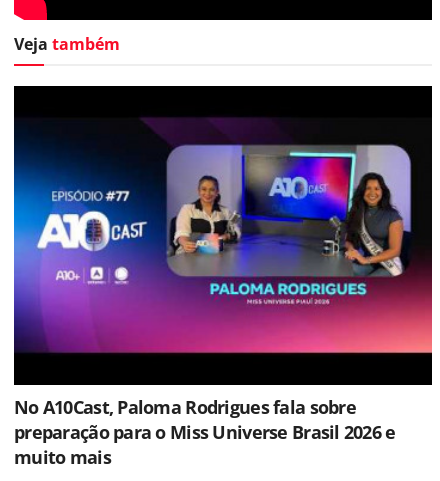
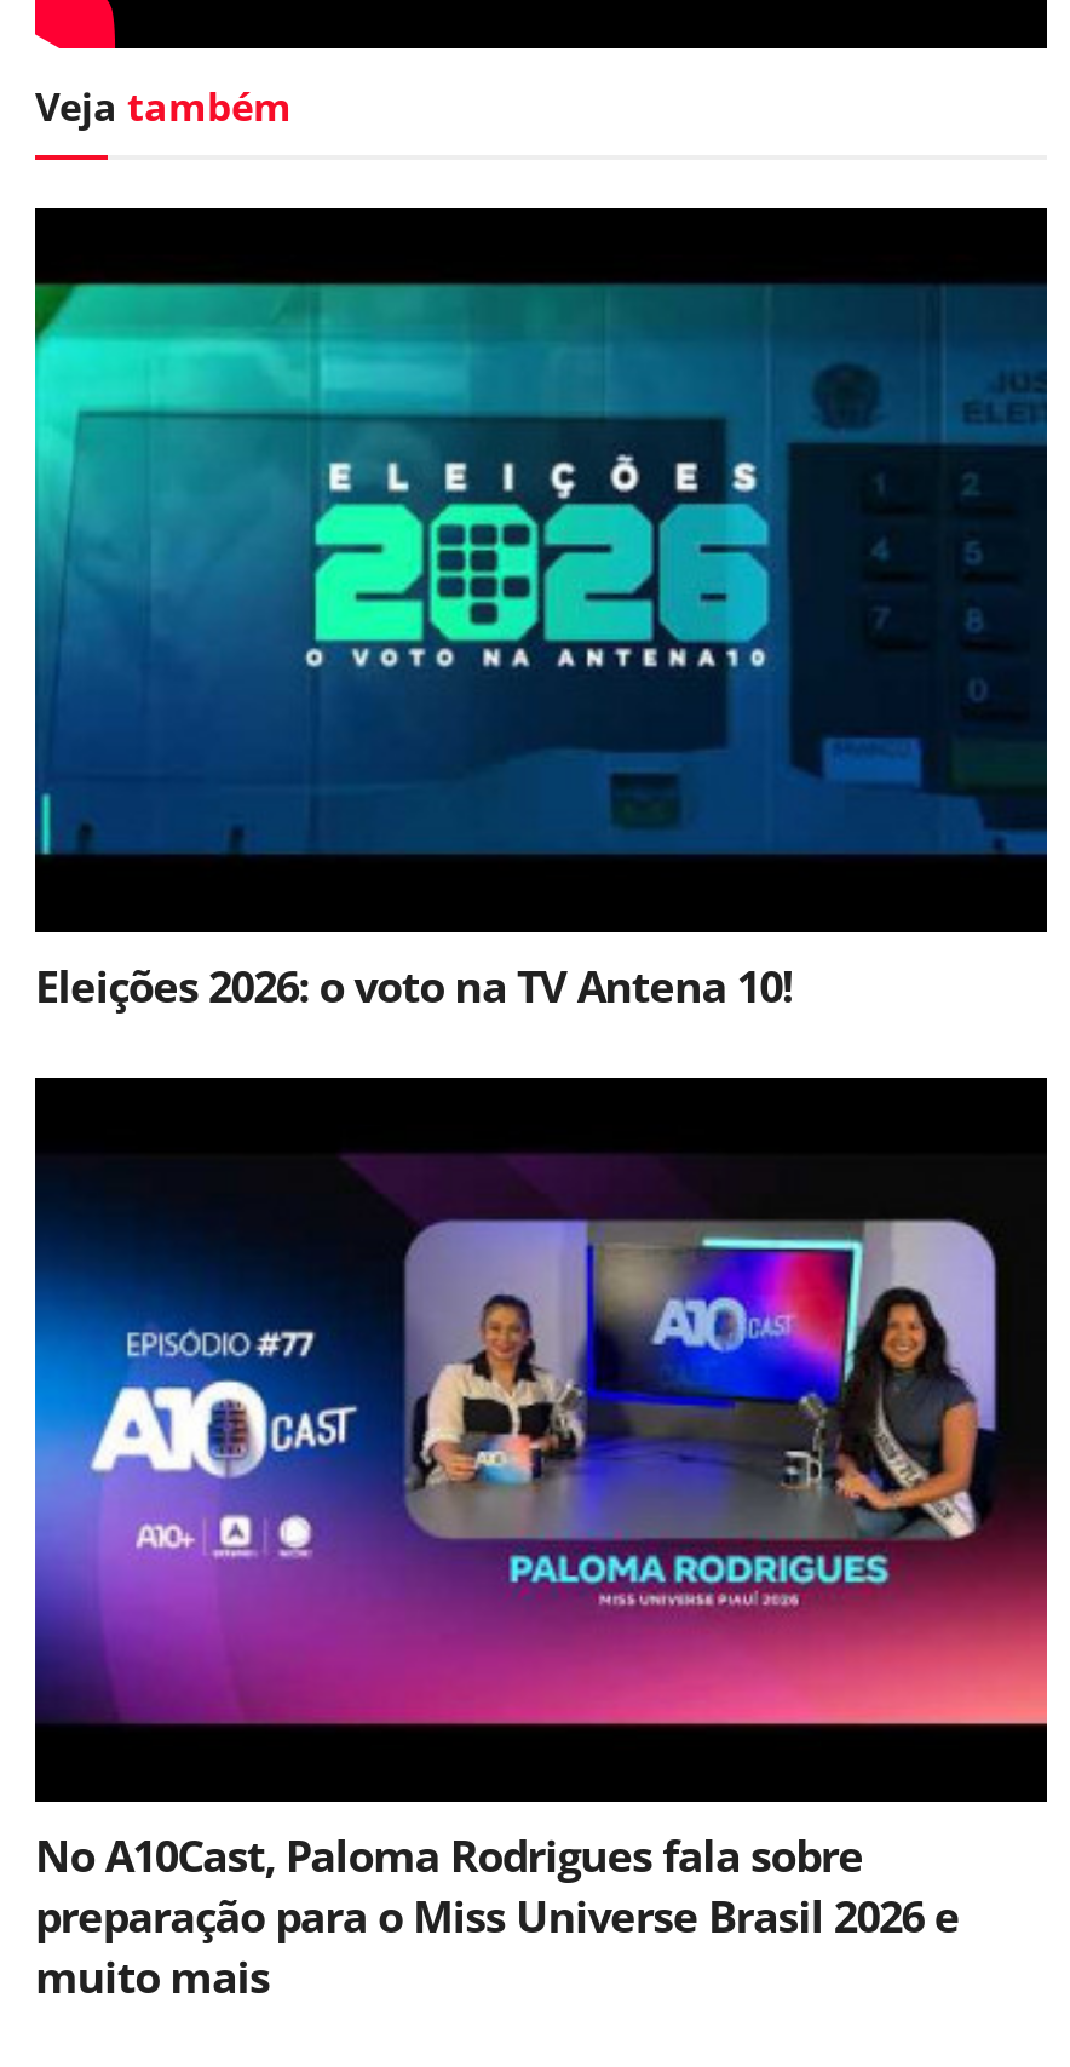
none -> [33,281,1049,857] [image]
none -> [35,957,792,1015] Eleições 2026: o voto na TV Antena 10!

